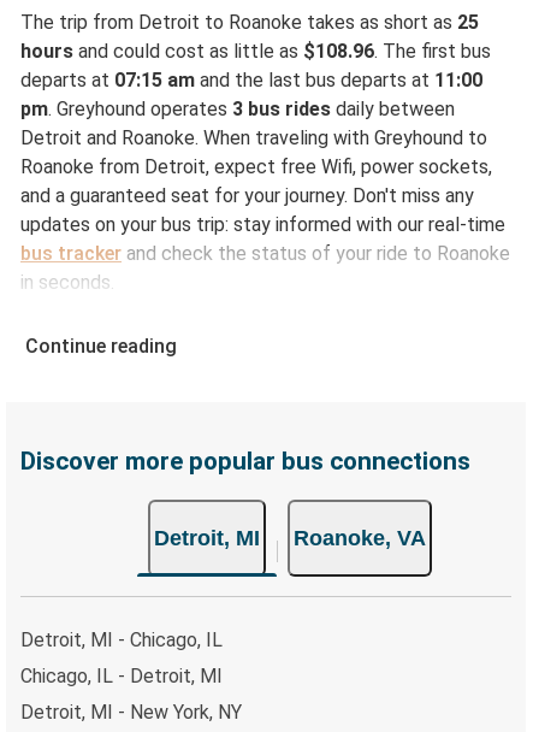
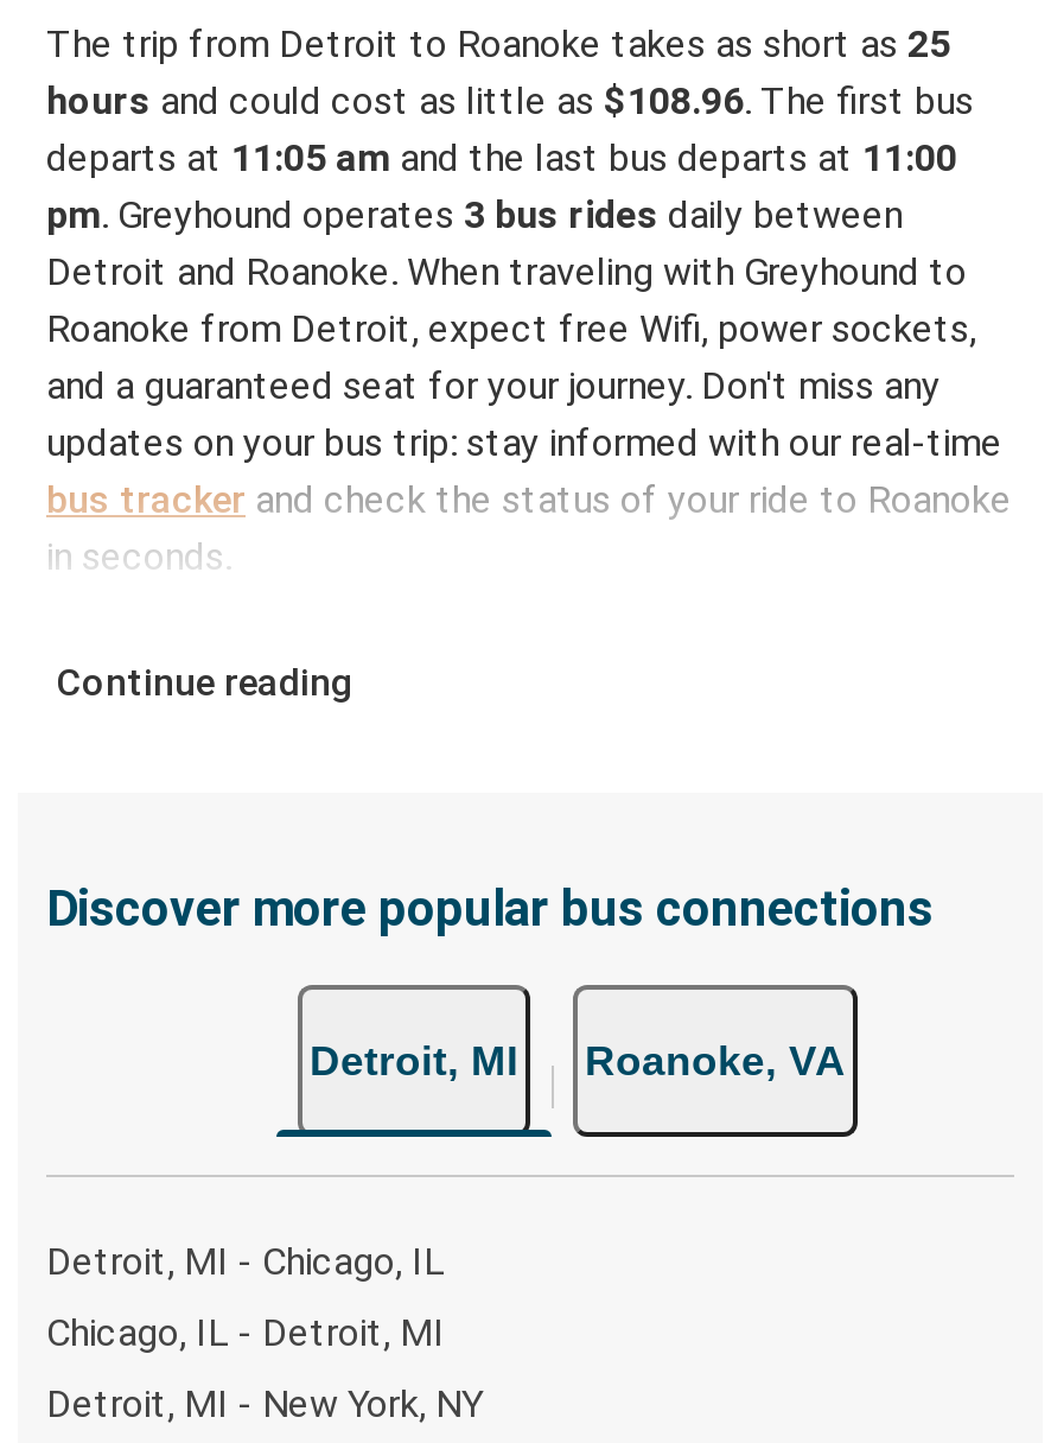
[20,69,482,92] departs at 07:15 am and the last bus departs at 11:00 -> [46,136,957,181] departs at 11:05 am and the last bus departs at 11:00

